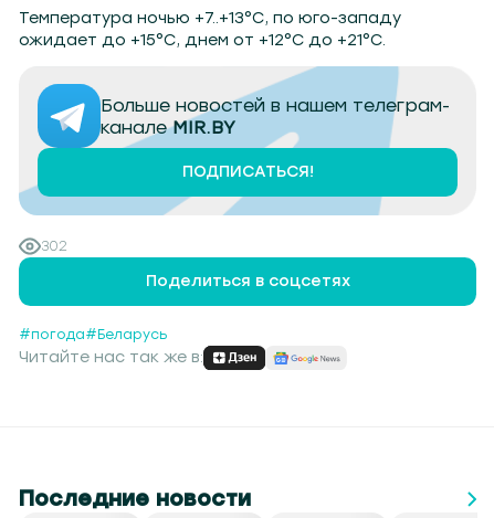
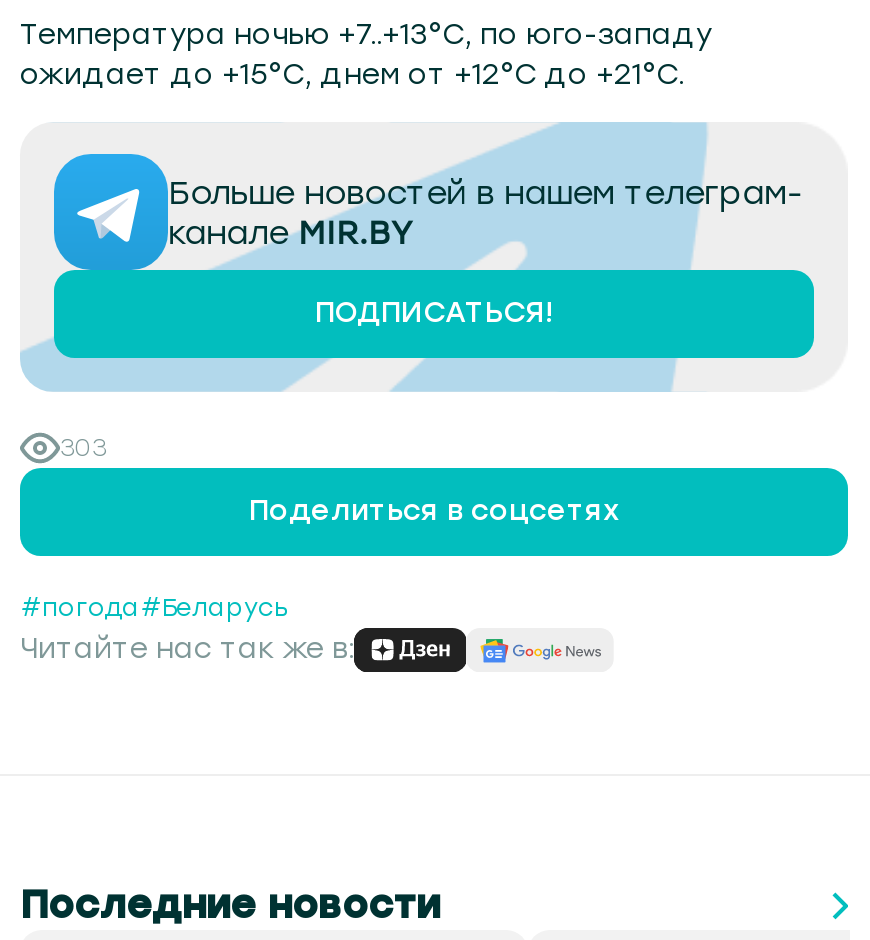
[41,237,67,254] 302 -> [60,431,106,461] 303

